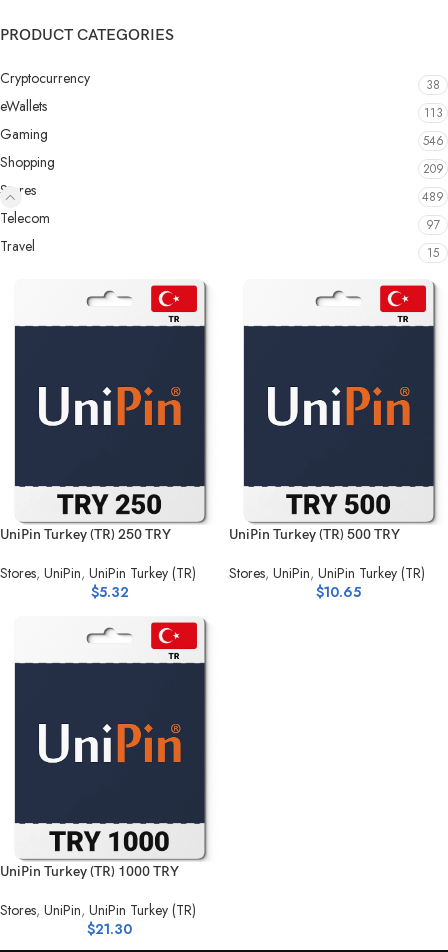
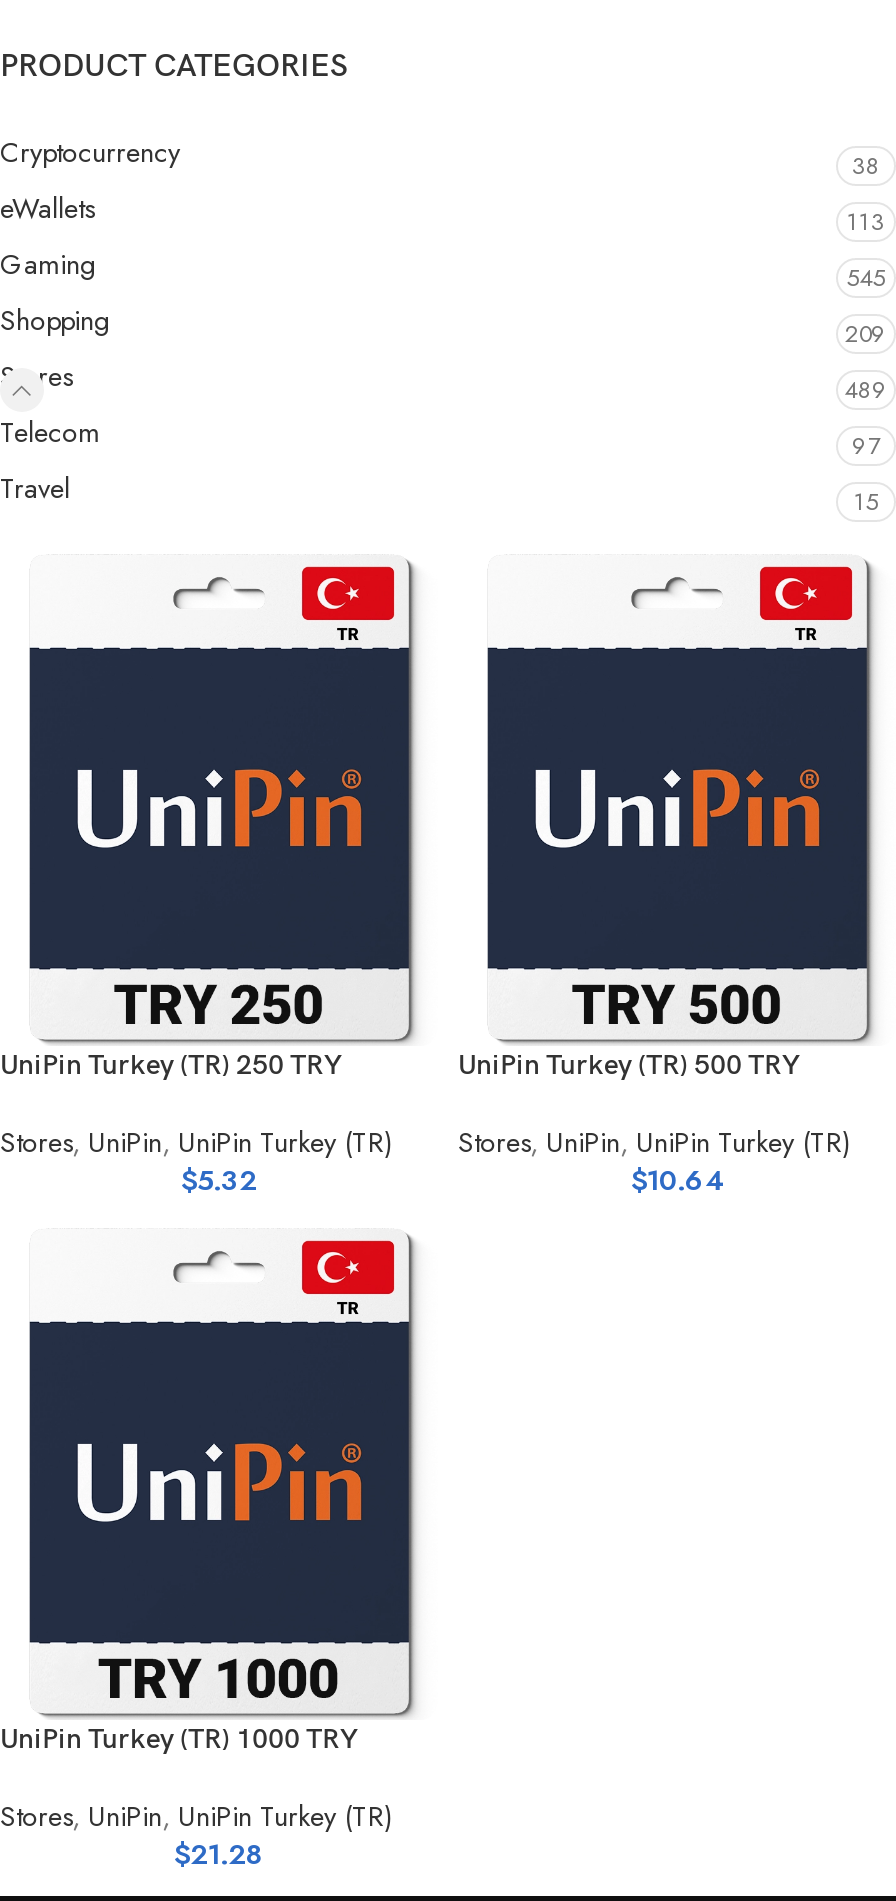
[422,132,443,150] 546 -> [847,260,885,296] 545
[316,582,361,602] $10.65 -> [631,1160,723,1200] $10.64
[87,919,132,939] $21.30 -> [174,1834,264,1874] $21.28

